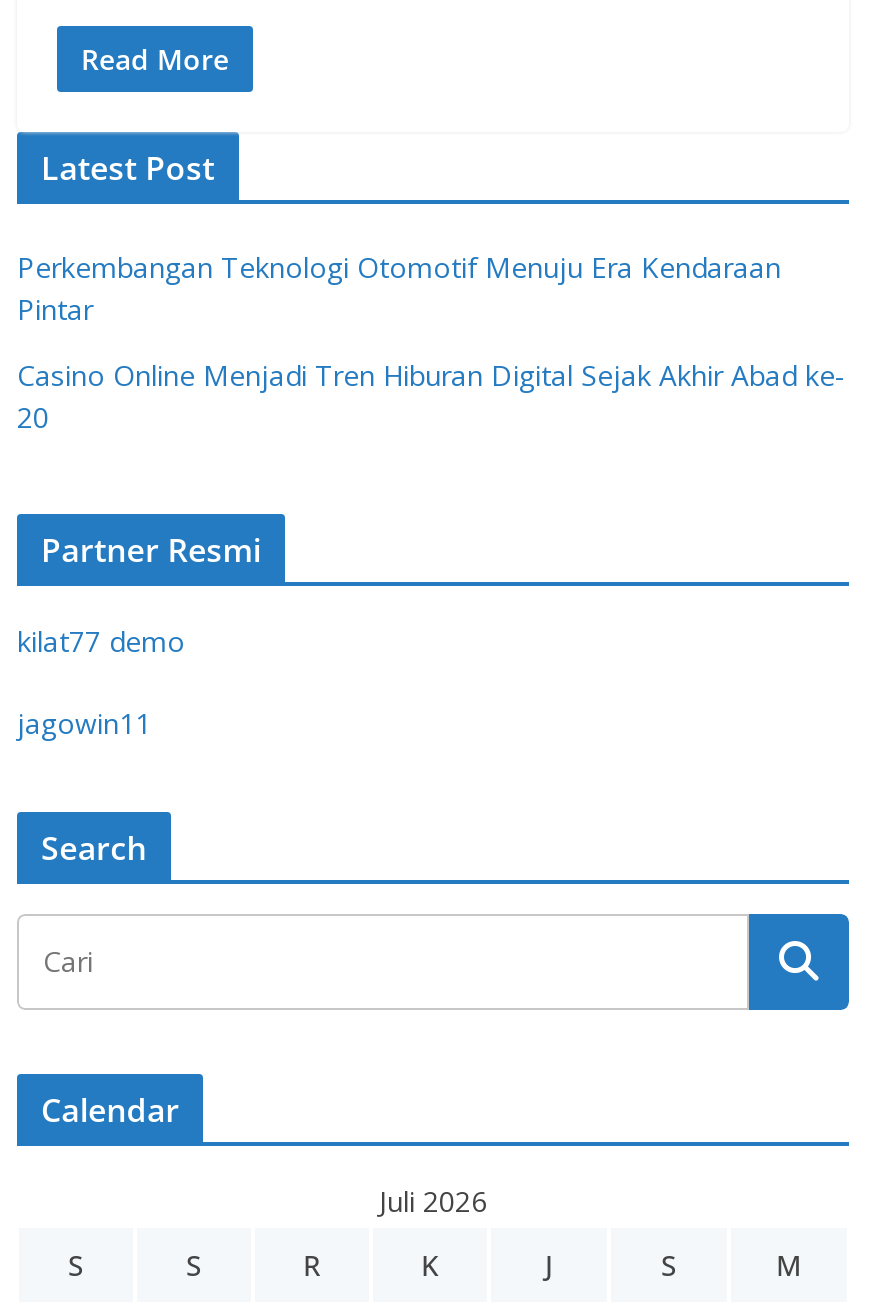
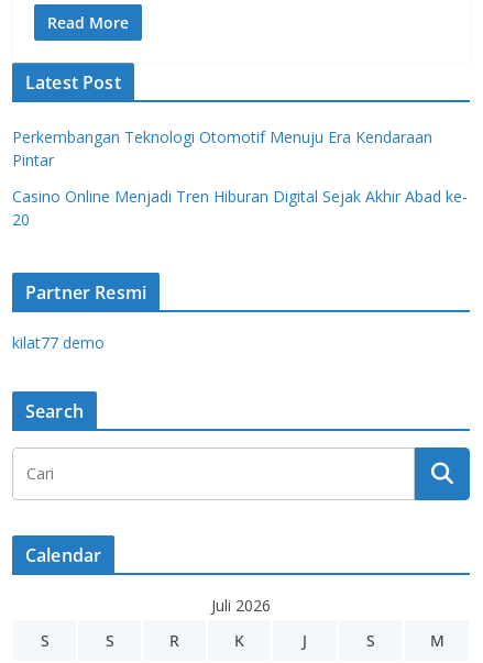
[17,704,151,742] jagowin11 -> none

